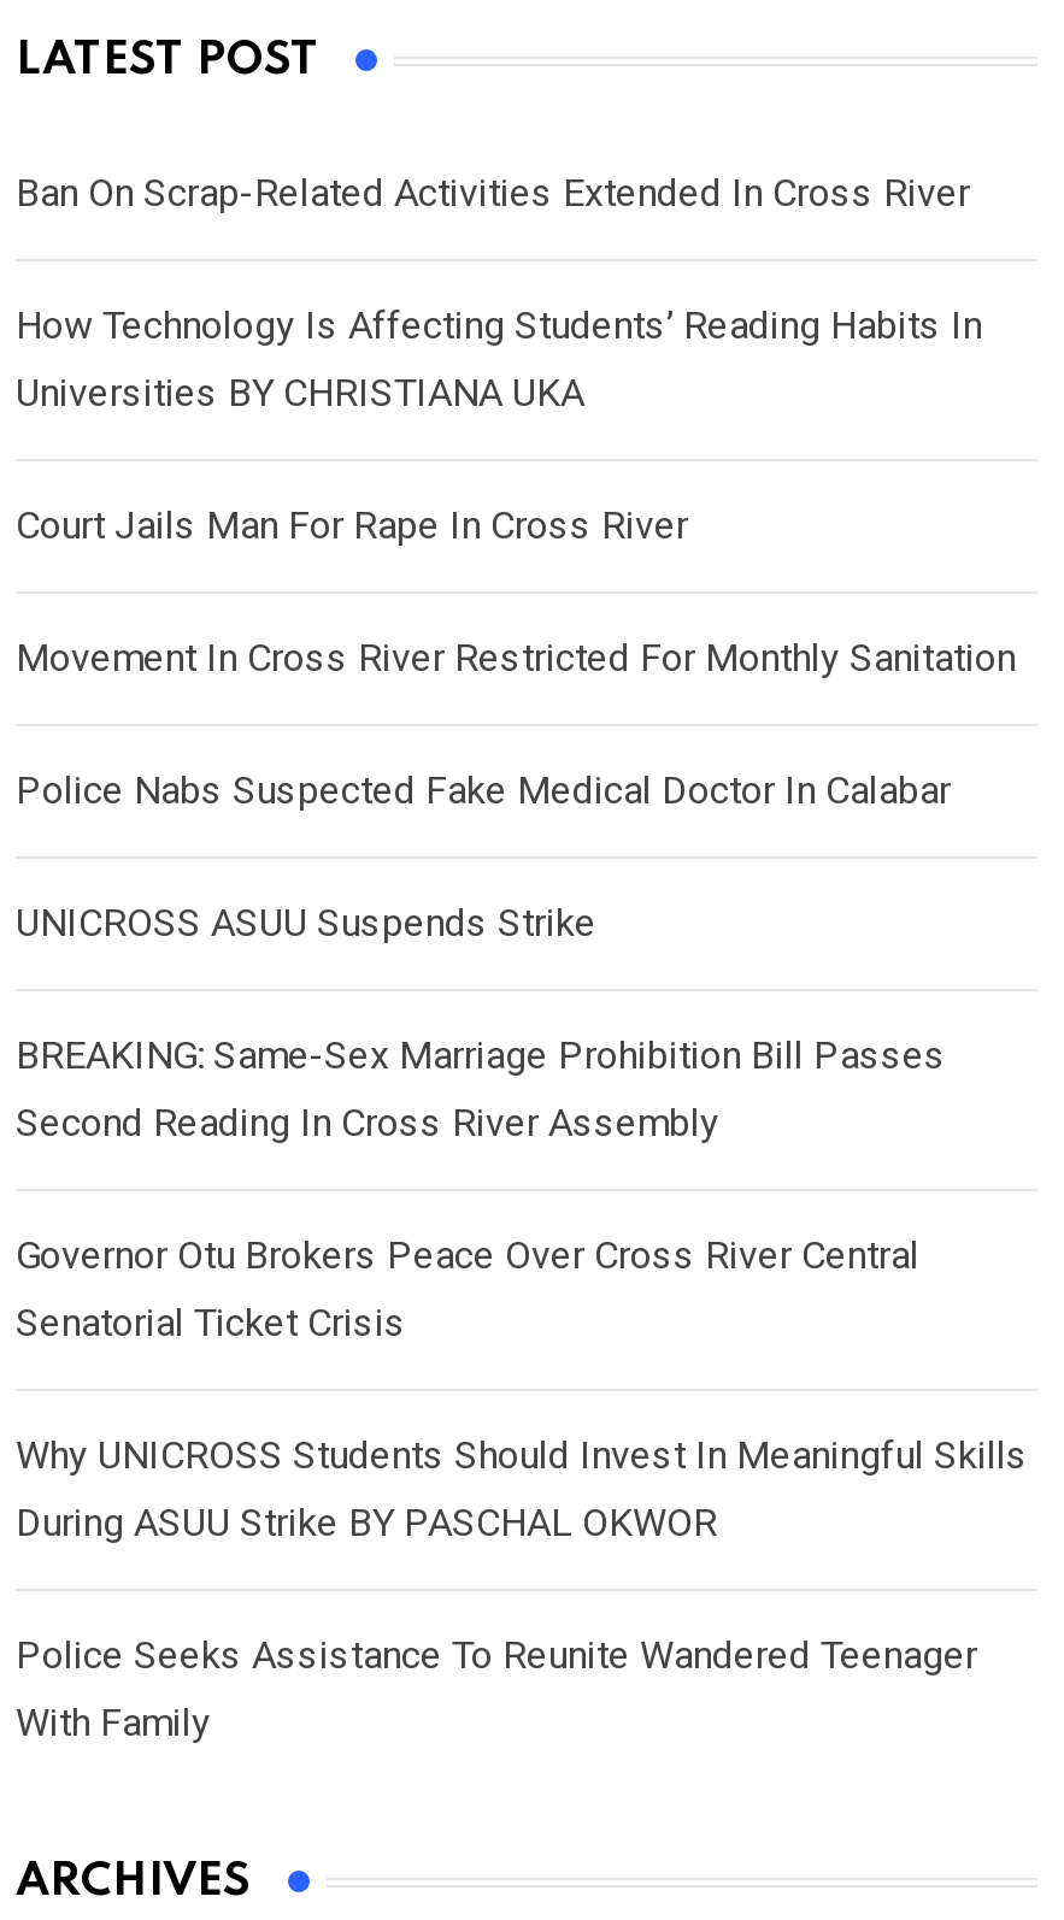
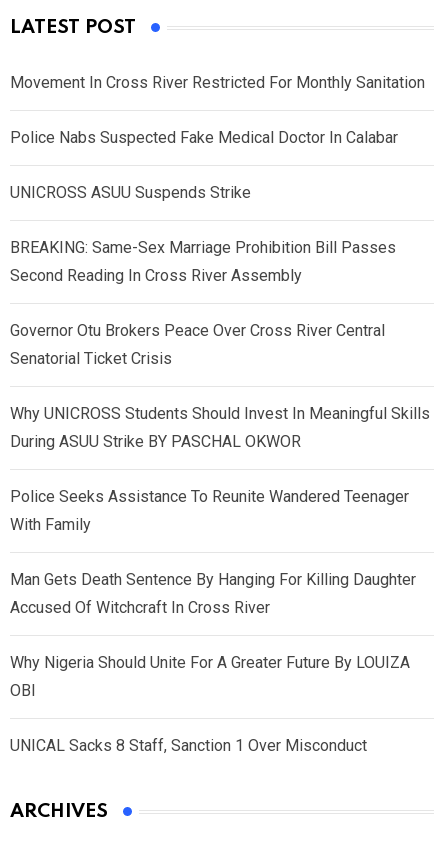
[16,170,982,549] Ban On Scrap-Related Activities Extended In Cross River | How Technology Is Affecting Students’ Reading Habits In | Universities BY CHRISTIANA UKA | Court Jails Man For Rape In Cross River -> none
moved [16,635,1028,1746] -> [10,73,430,534]: Movement In Cross River Restricted For Monthly Sanitation | Police Nabs Suspected Fake Medical Doctor In Calabar | UNICROSS ASUU Suspends Strike | ... | Police Seeks Assistance To Reunite Wandered Teenager | With Family
none -> [10,570,416,755] Man Gets Death Sentence By Hanging For Killing Daughter | Accused Of Witchcraft In Cross River | Why Nigeria Should Unite For A Greater Future By LOUIZA | OBI | UNICAL Sacks 8 Staff, Sanction 1 Over Misconduct

